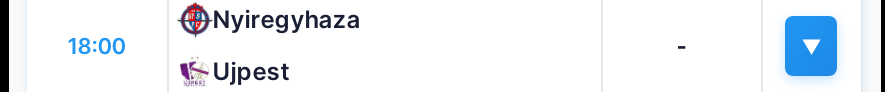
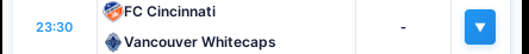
[213,5,361,35] Nyiregyhaza -> [124,3,215,20] FC Cincinnati
[68,33,126,61] 18:00 -> [36,19,73,36] 23:30
[213,57,291,87] Ujpest -> [124,33,276,51] Vancouver Whitecaps

